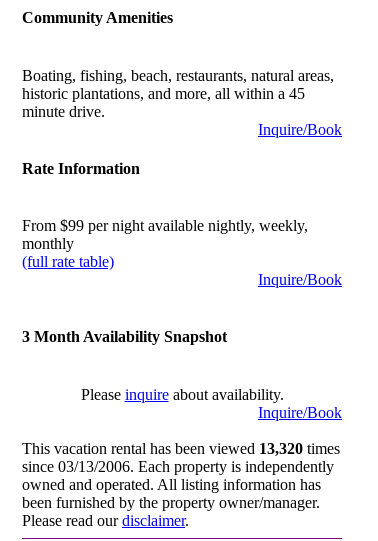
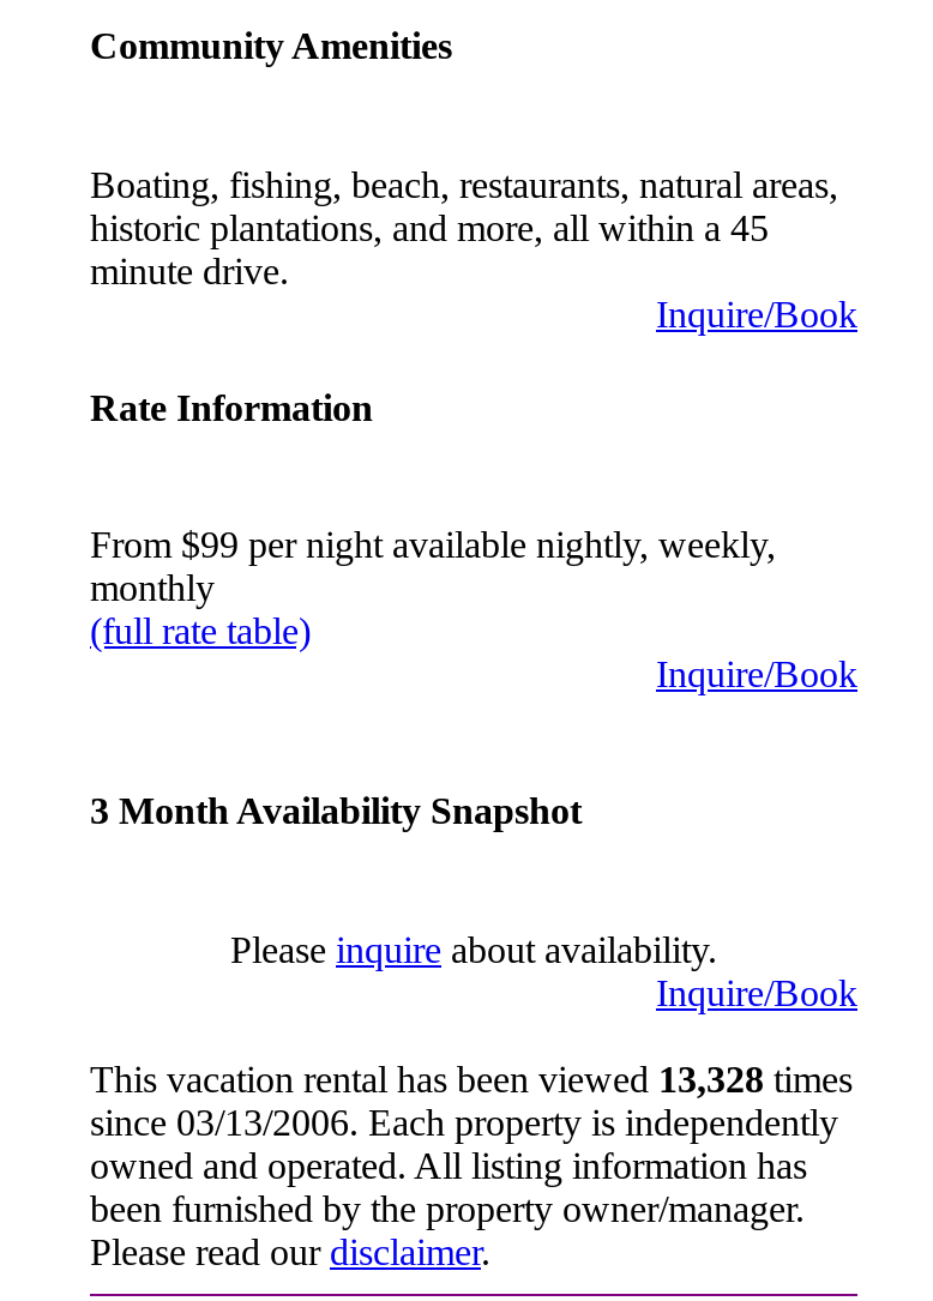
[22,440,340,457] This vacation rental has been viewed 13,320 times -> [90,1058,853,1099] This vacation rental has been viewed 13,328 times

